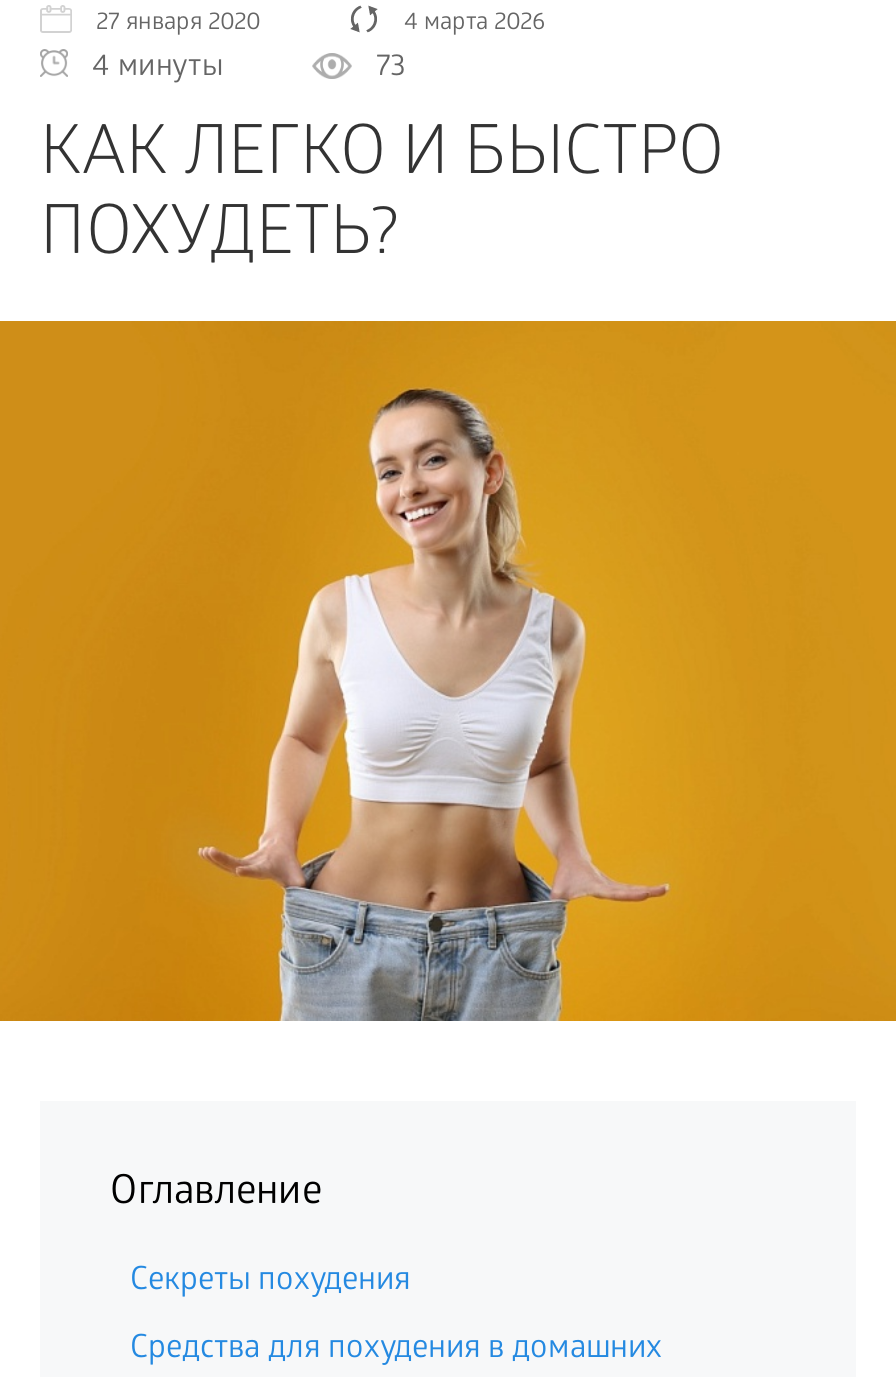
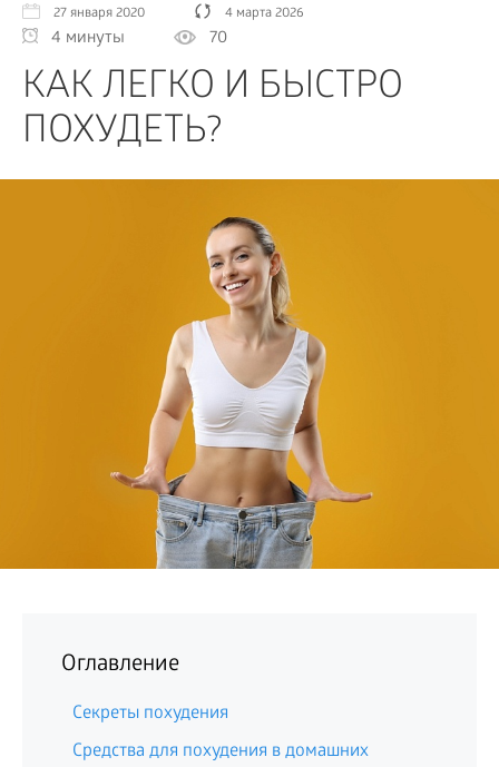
[376,51,406,87] 73 -> [209,29,227,49] 70

